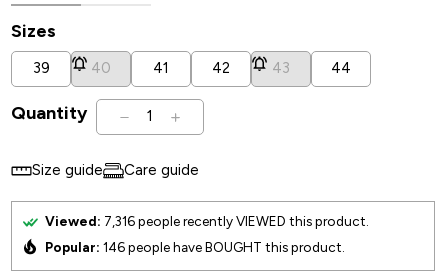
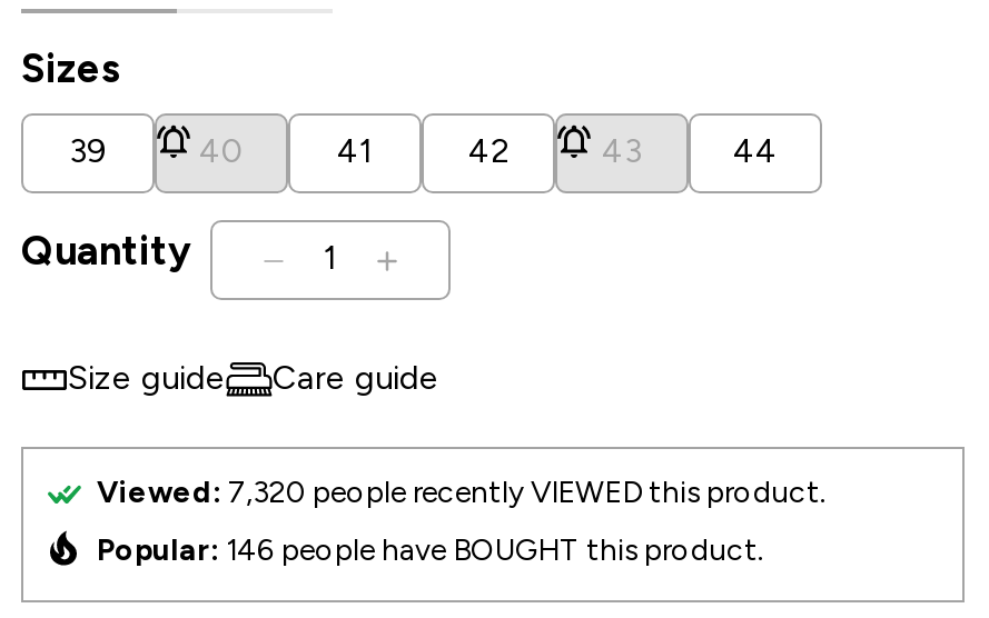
[45,213,369,229] Viewed: 7,316 people recently VIEWED this product. -> [97,473,827,509] Viewed: 7,320 people recently VIEWED this product.

